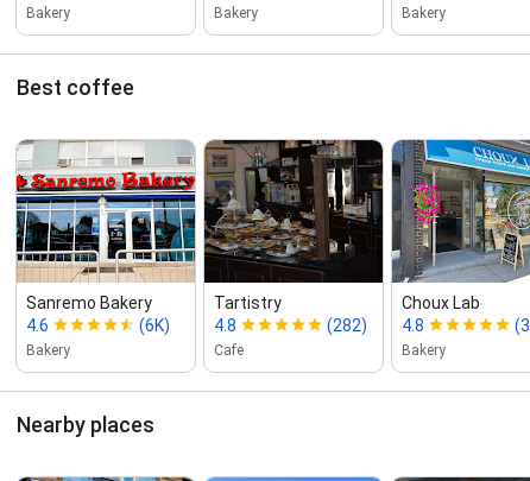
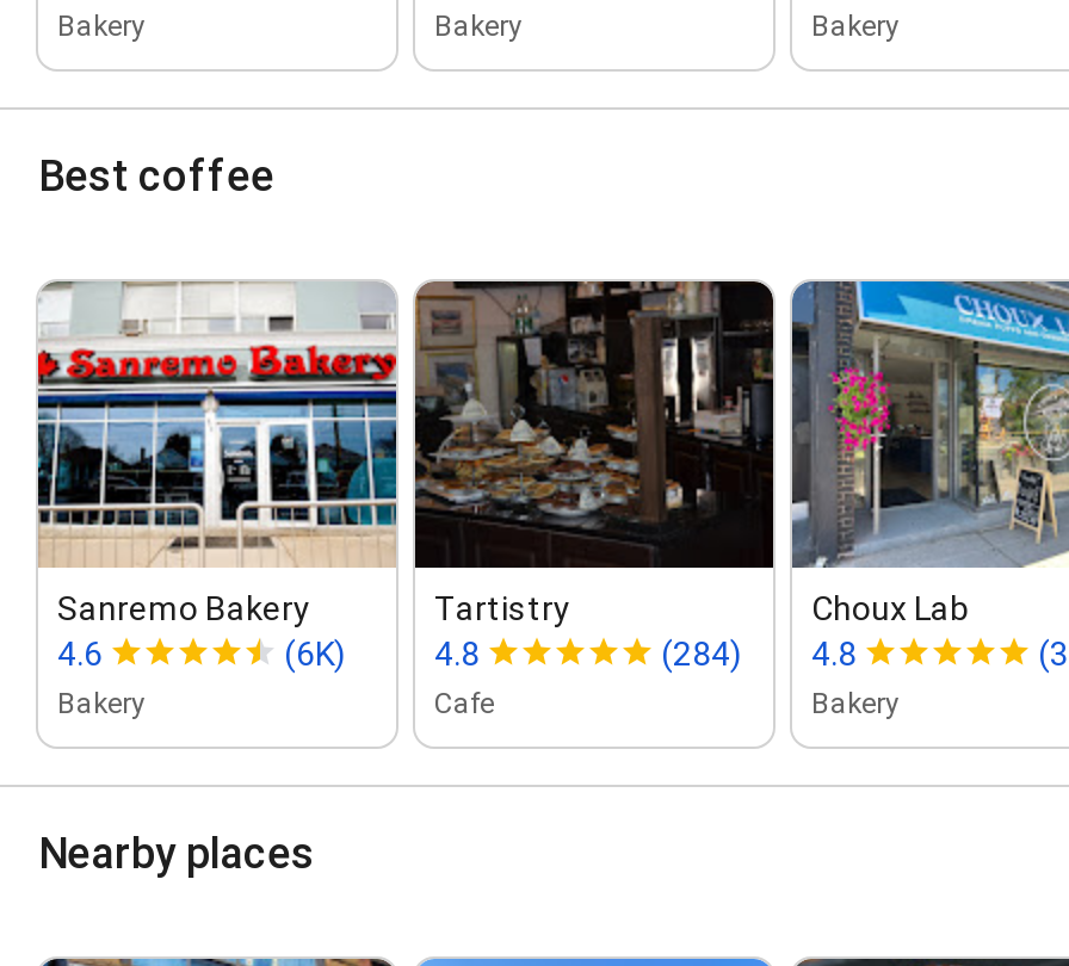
[327,316,424,335] (282) 4.8 -> [661,634,857,672] (284) 4.8

